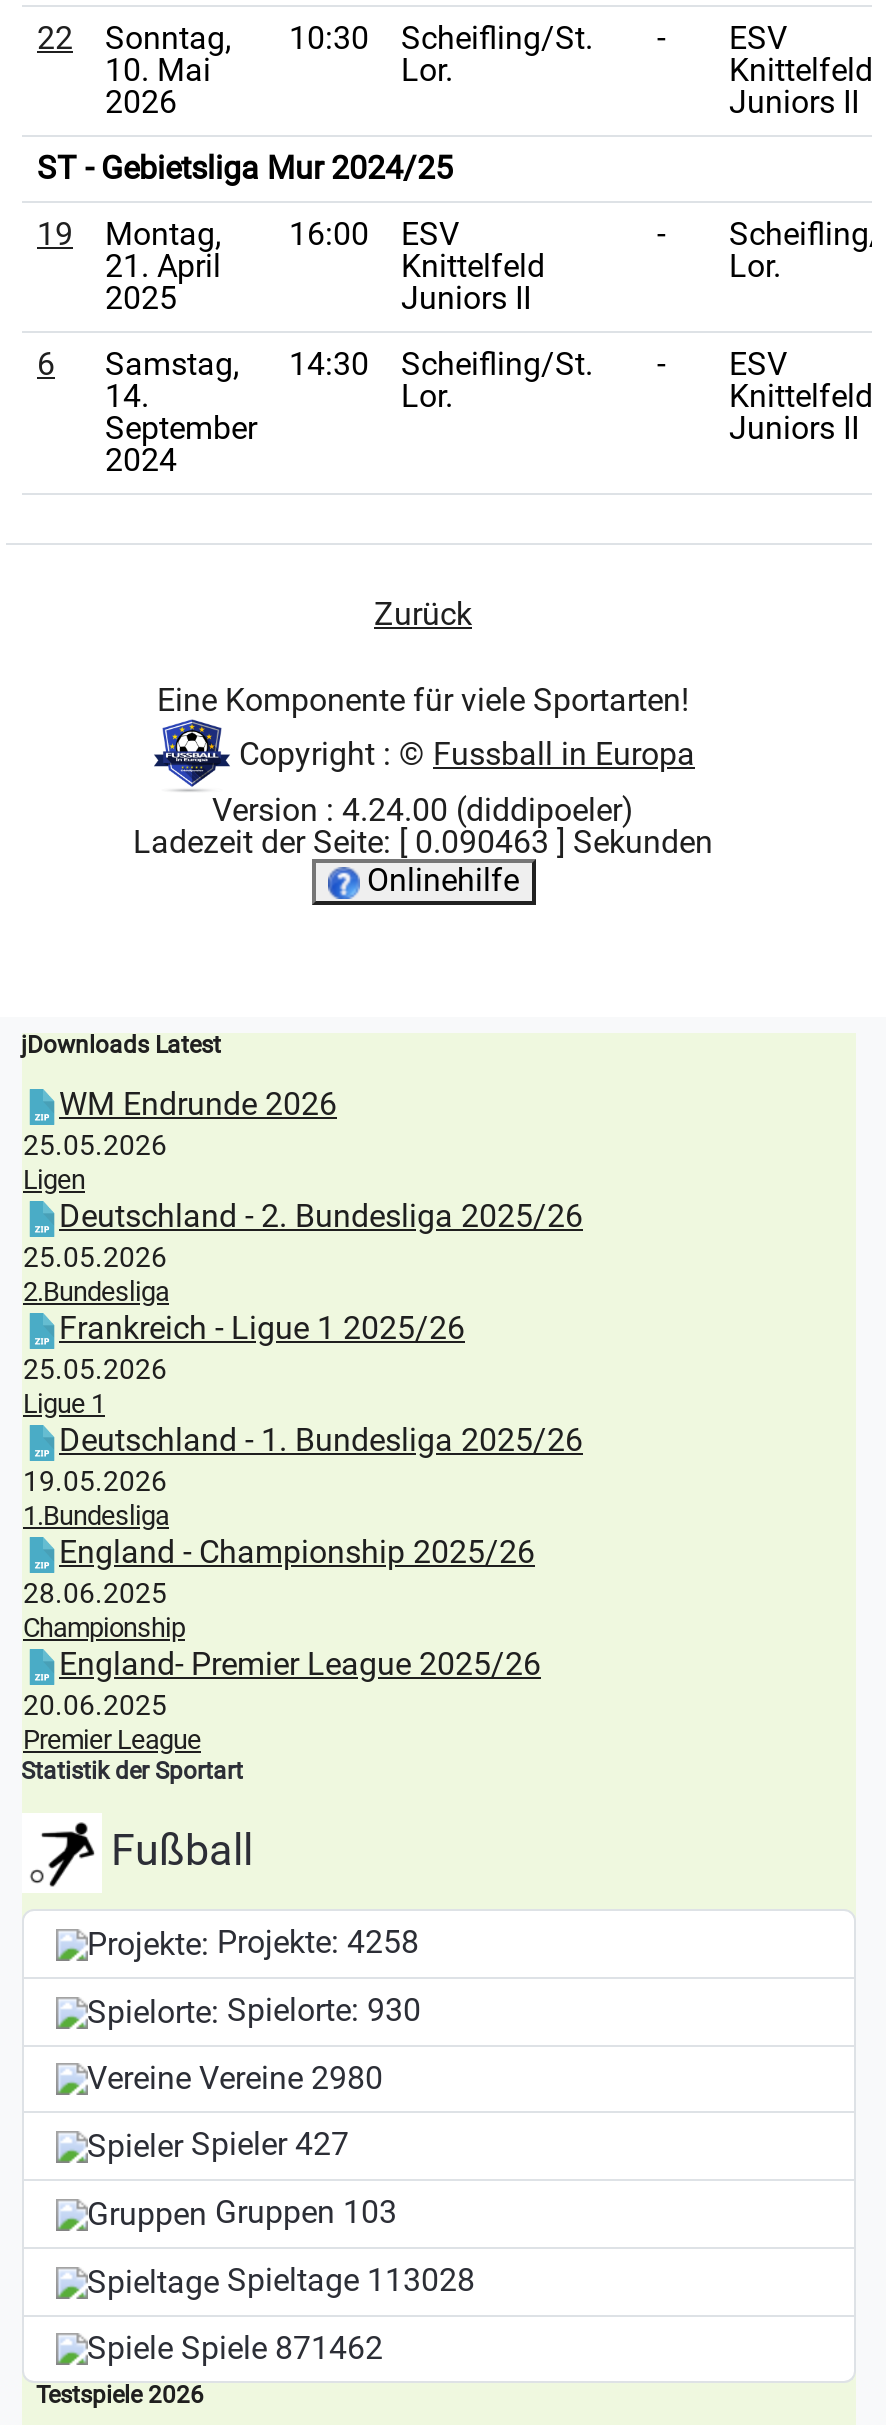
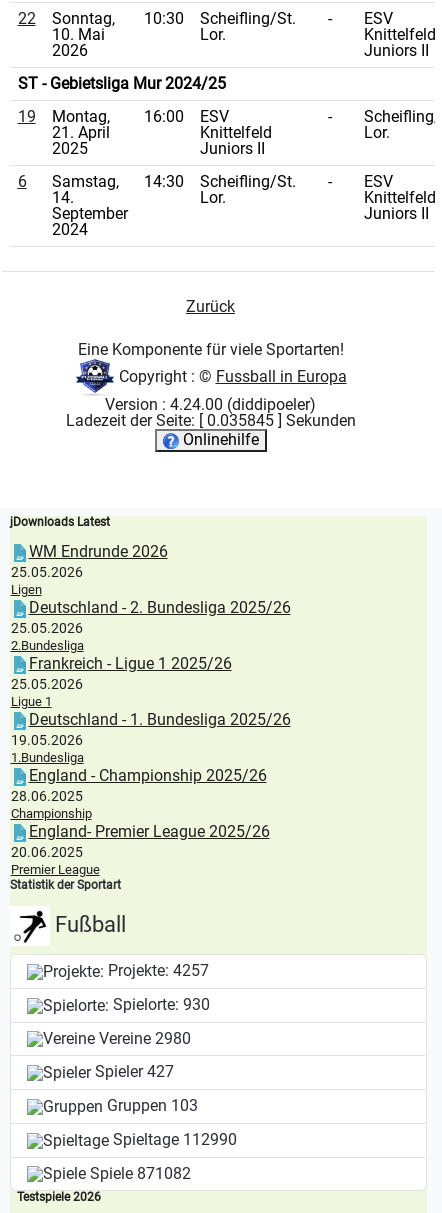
[133,824,713,862] Ladezeit der Seite: [ 0.090463 ] Sekunden -> [65,411,355,430] Ladezeit der Seite: [ 0.035845 ] Sekunden
[209,1923,419,1961] Projekte: 4258 -> [103,961,208,980] Projekte: 4257
[219,2261,475,2299] Spieltage 113028 -> [108,1130,236,1149] Spieltage 112990
[173,2328,383,2366] Spiele 871462 -> [85,1164,190,1183] Spiele 871082

